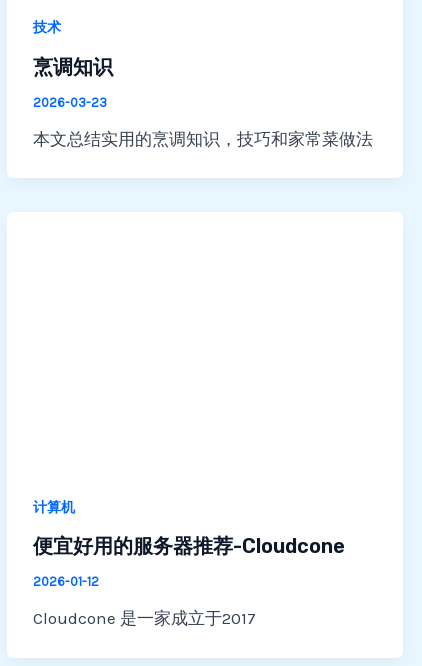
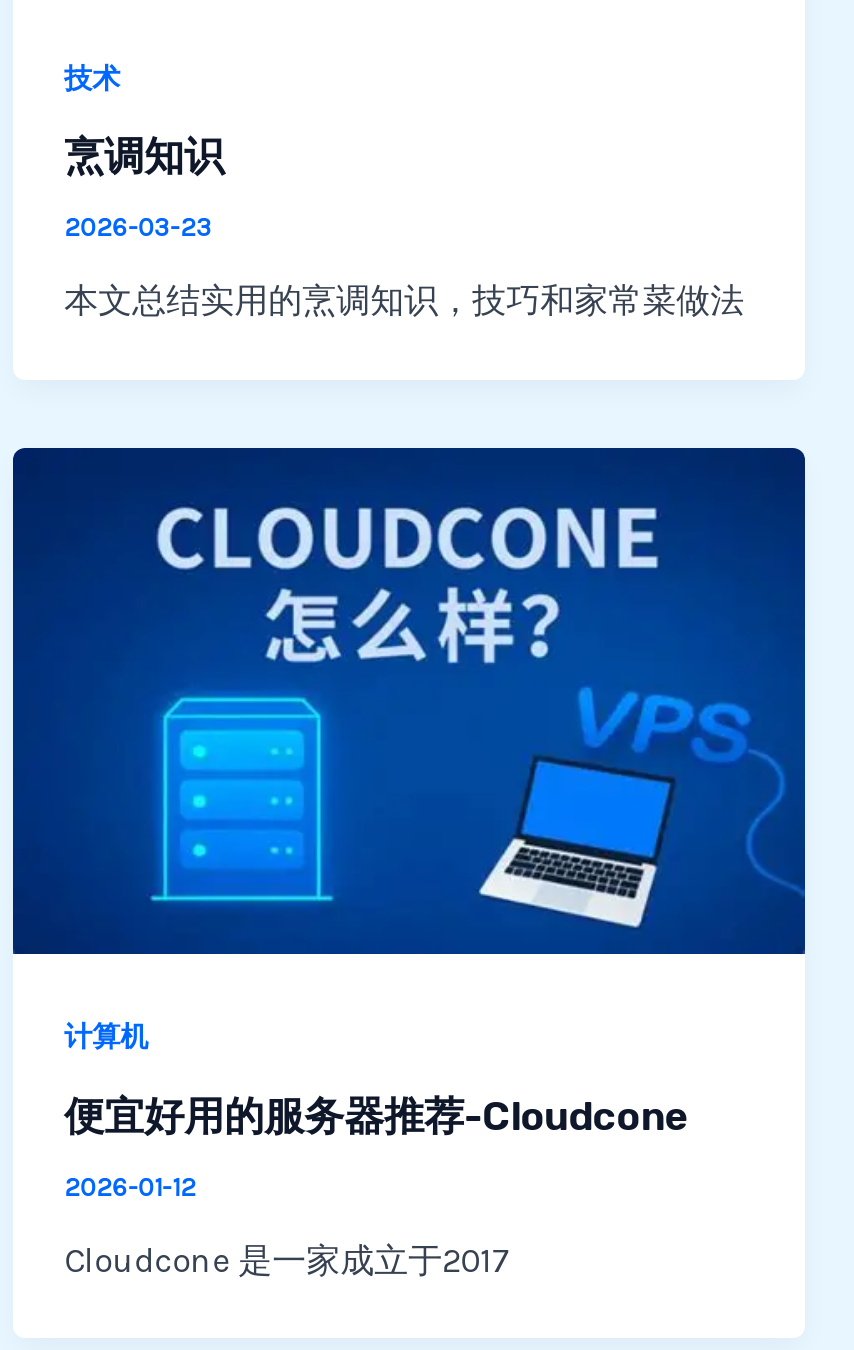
none -> [11,446,807,956] [image]

